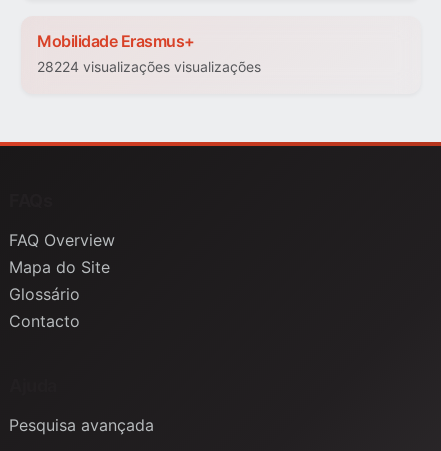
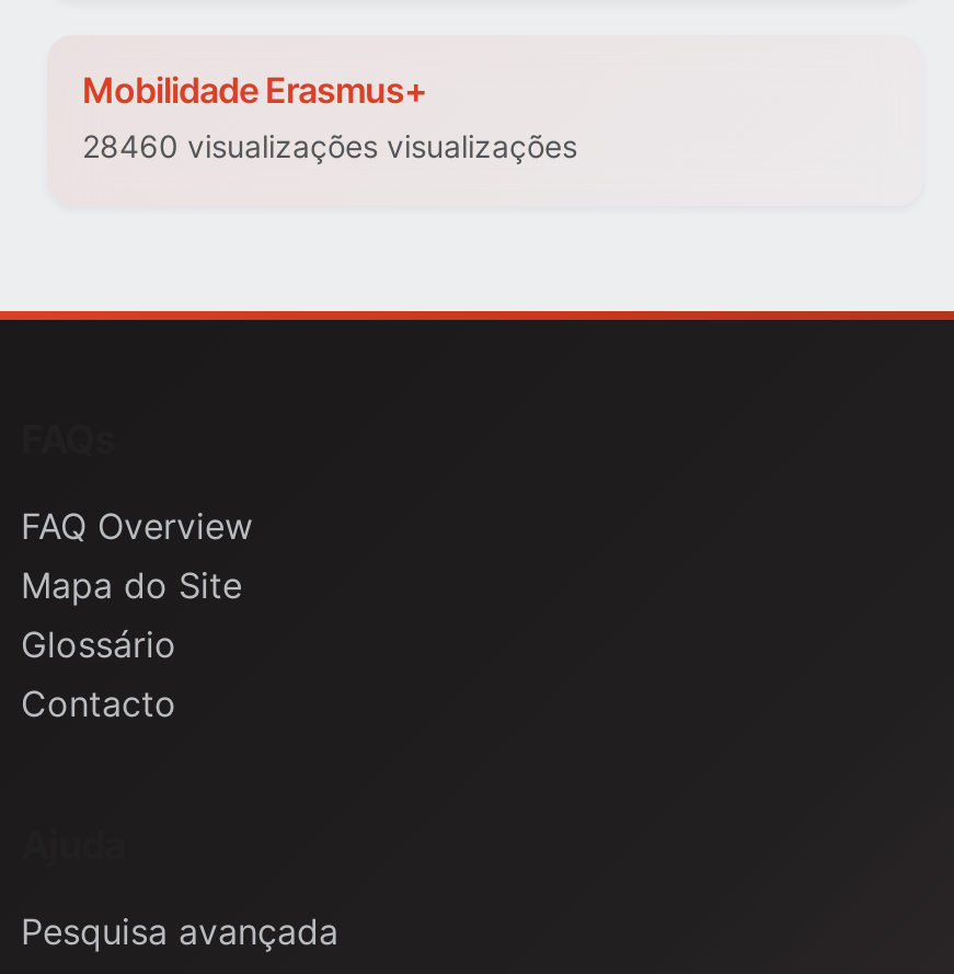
[37,58,261,75] 28224 visualizações visualizações -> [82,128,577,165] 28460 visualizações visualizações

